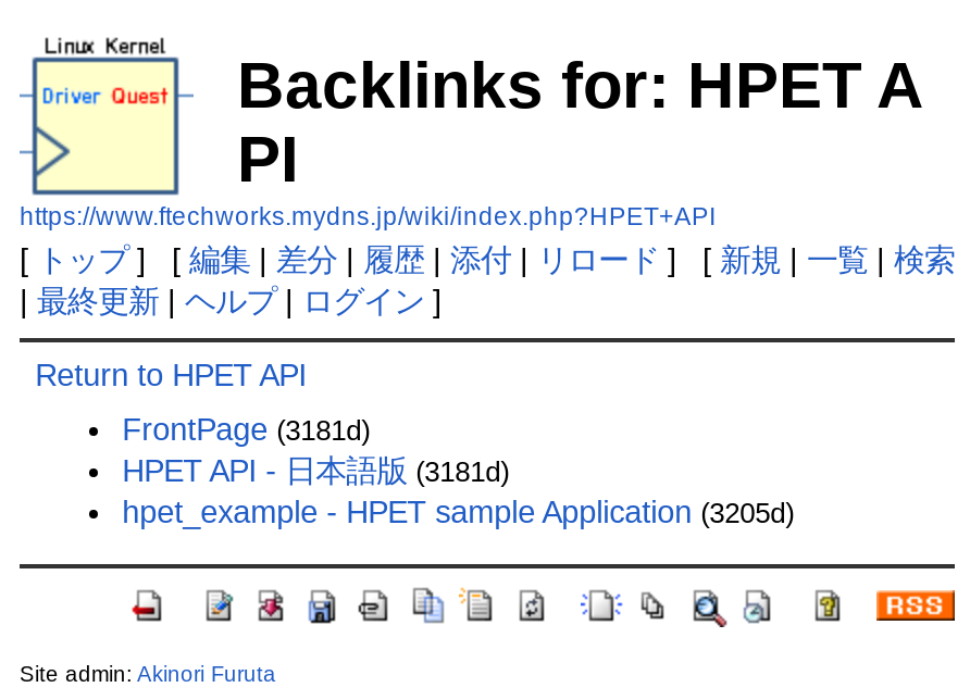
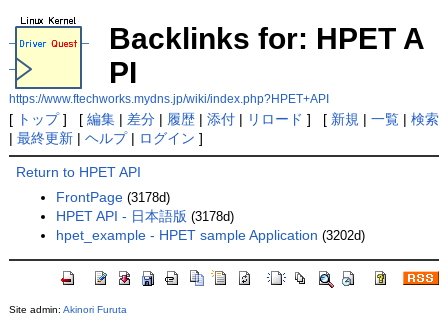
[122,411,370,446] FrontPage (3181d) -> [56,189,170,205] FrontPage (3178d)
[122,452,509,487] HPET API - 日本語版(3181d) -> [56,208,234,224] HPET API - 日本語版(3178d)
[122,494,794,528] hpet_example - HPET sample Application (3205d) -> [56,227,365,243] hpet_example - HPET sample Application (3202d)

